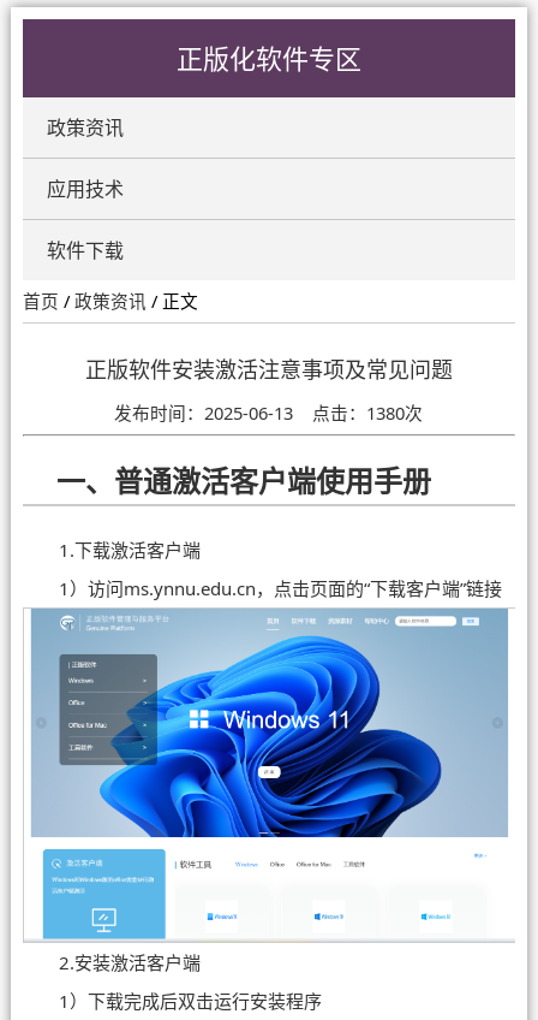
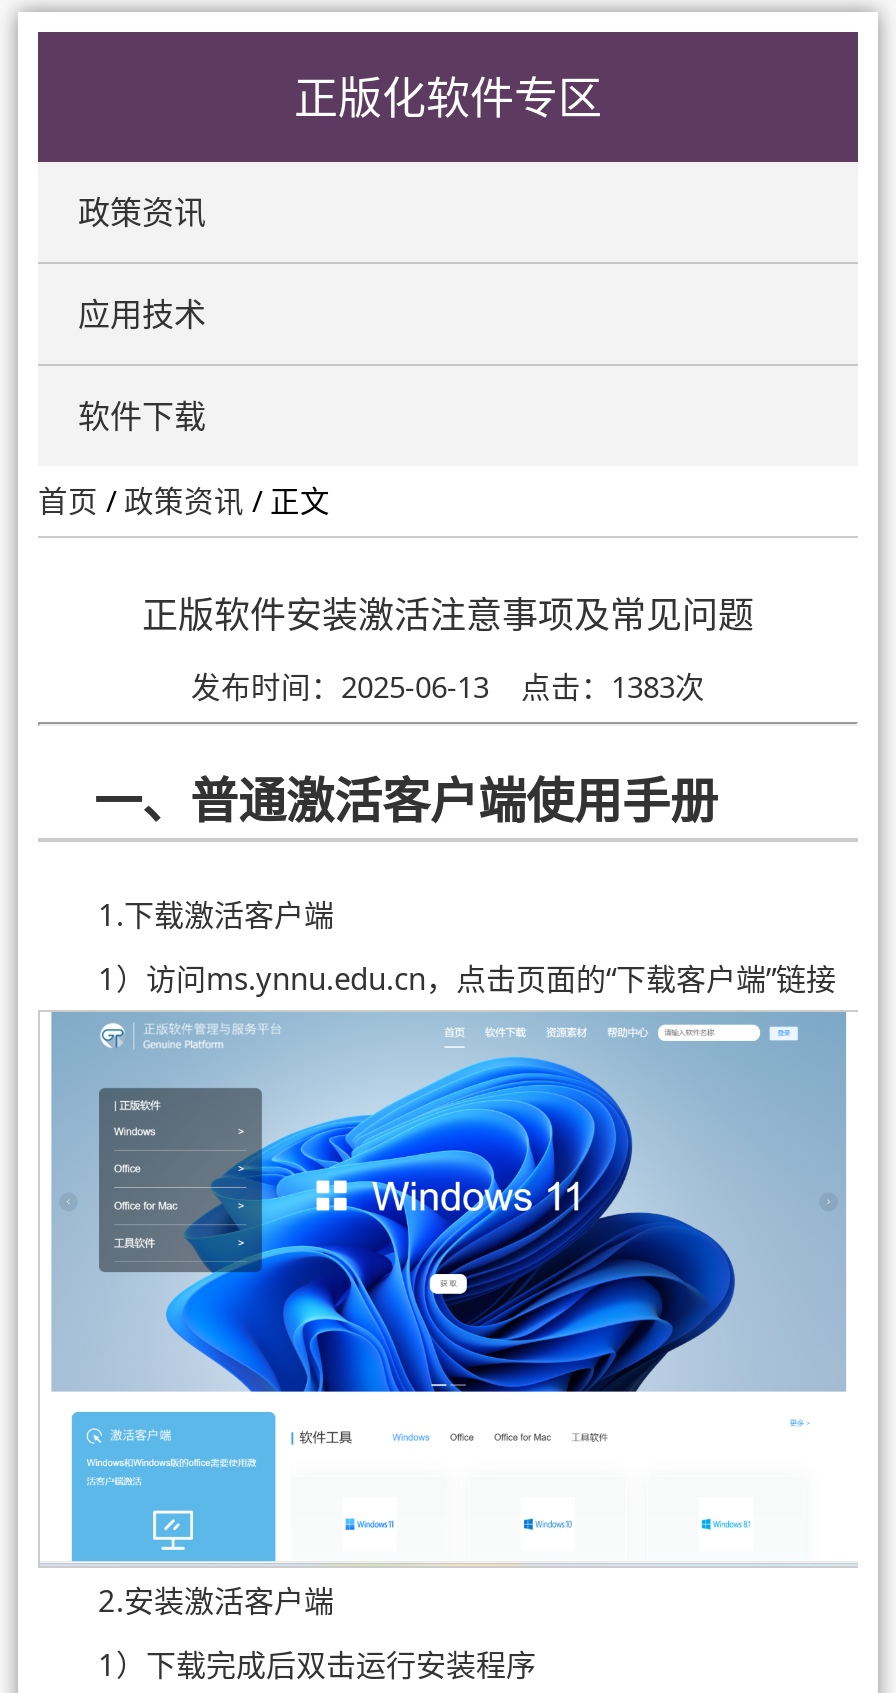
[115,401,423,425] 发布时间：2025-06-13 点击：1380次 -> [191,666,705,706] 发布时间：2025-06-13 点击：1383次

